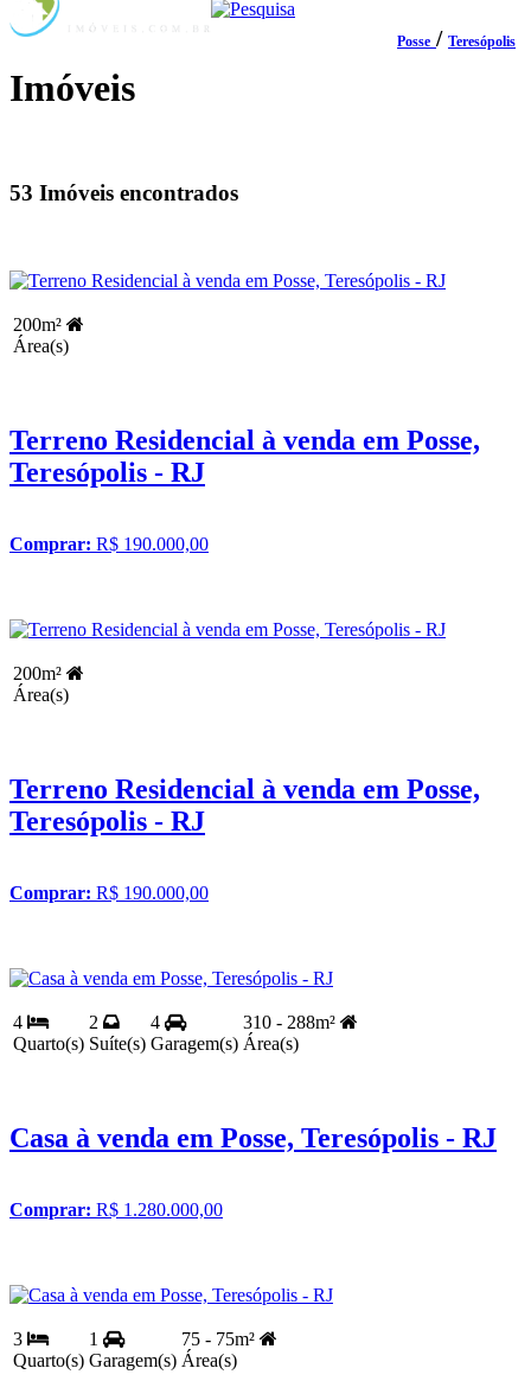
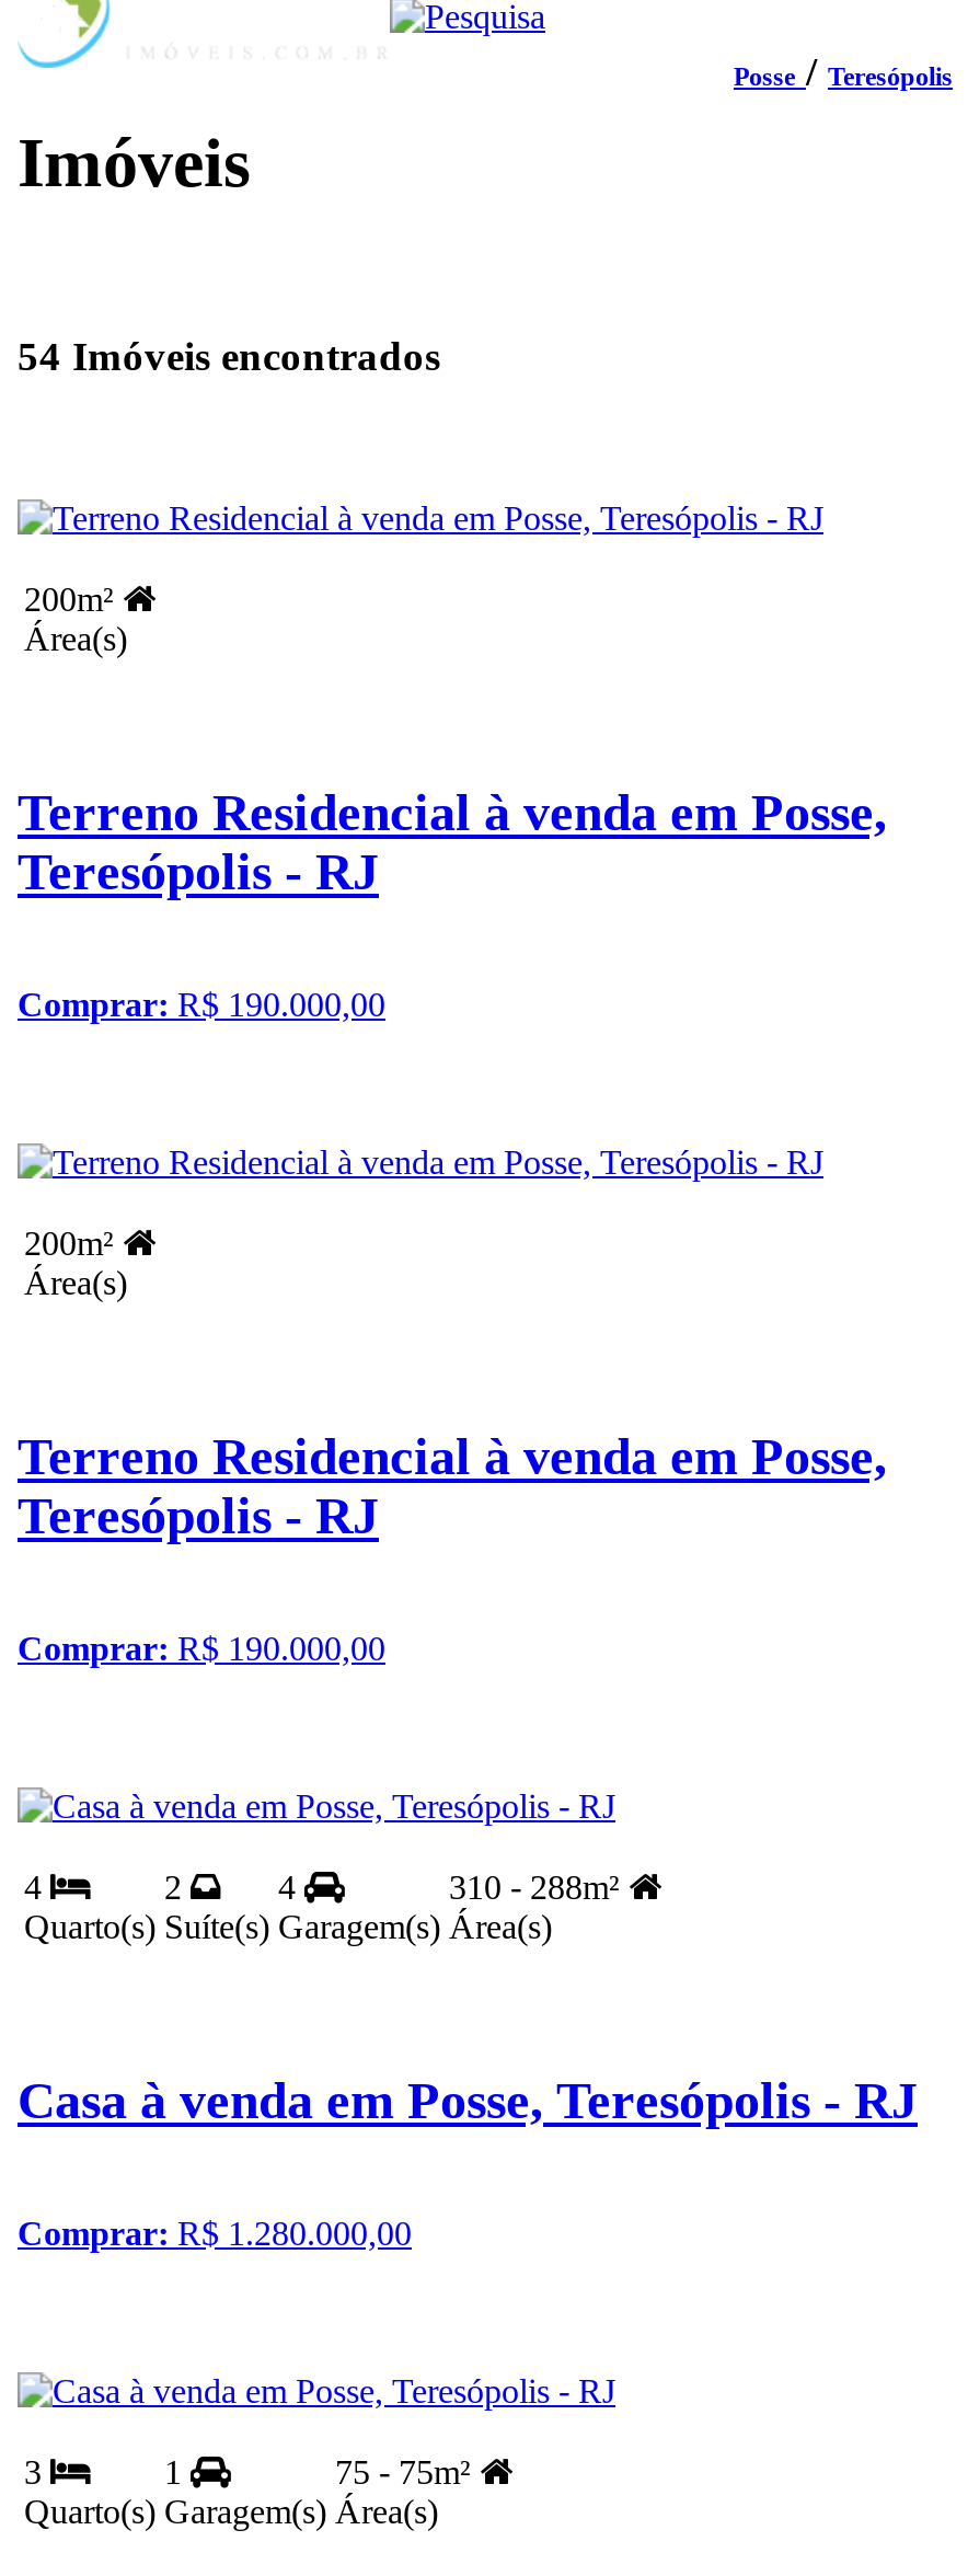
[9,180,238,205] 53 Imóveis encontrados -> [18,332,440,378] 54 Imóveis encontrados

